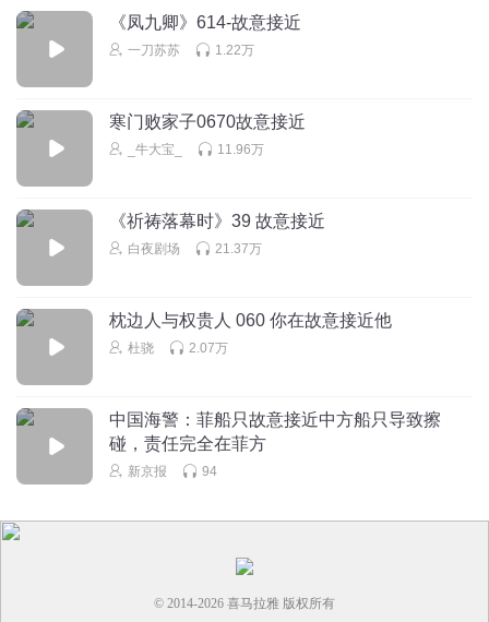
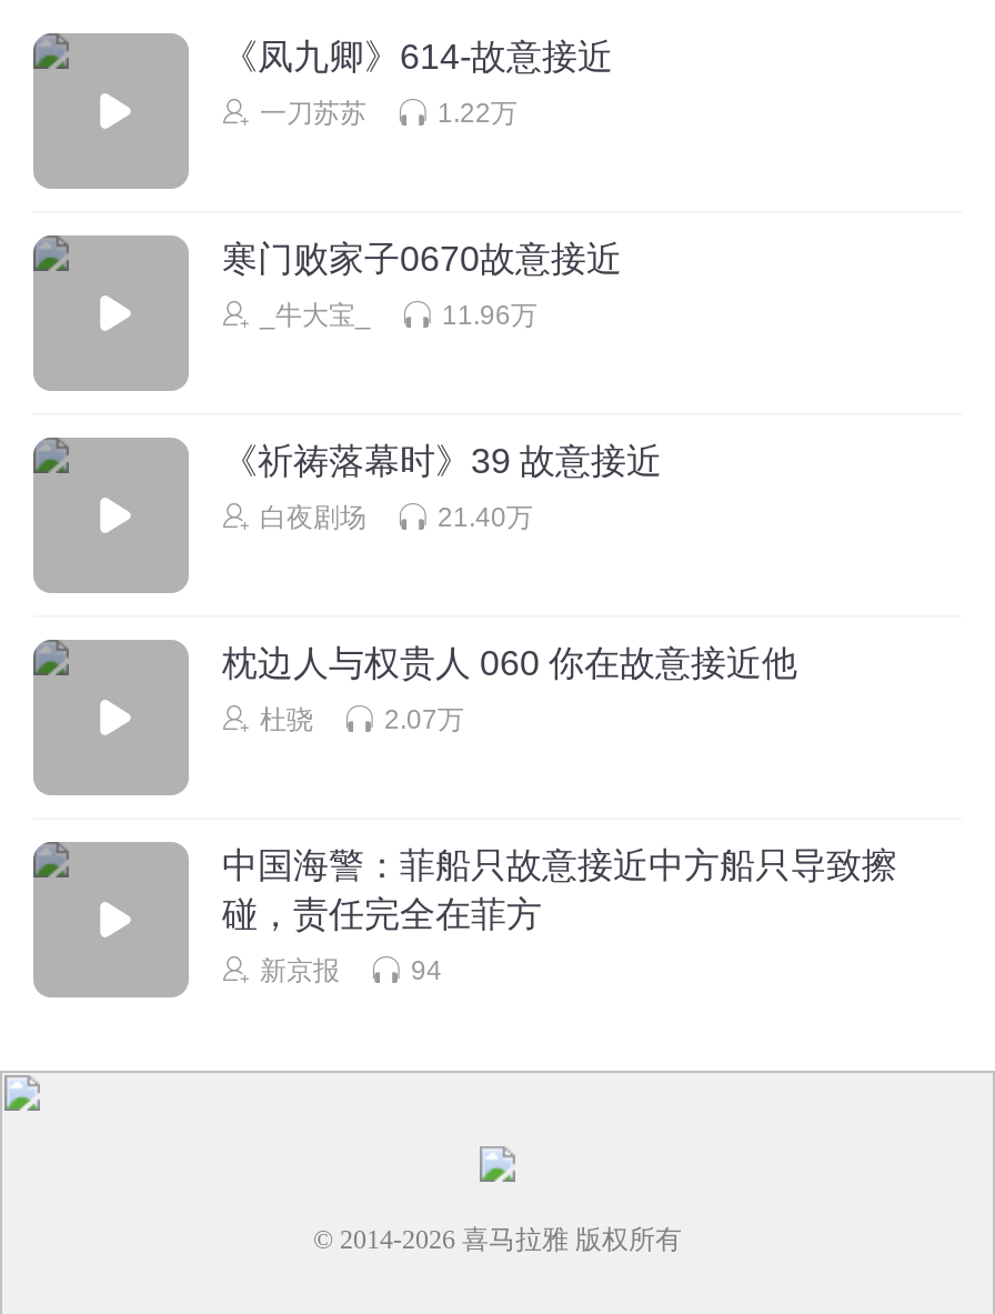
[215,241,262,256] 21.37万 -> [438,501,533,532] 21.40万

